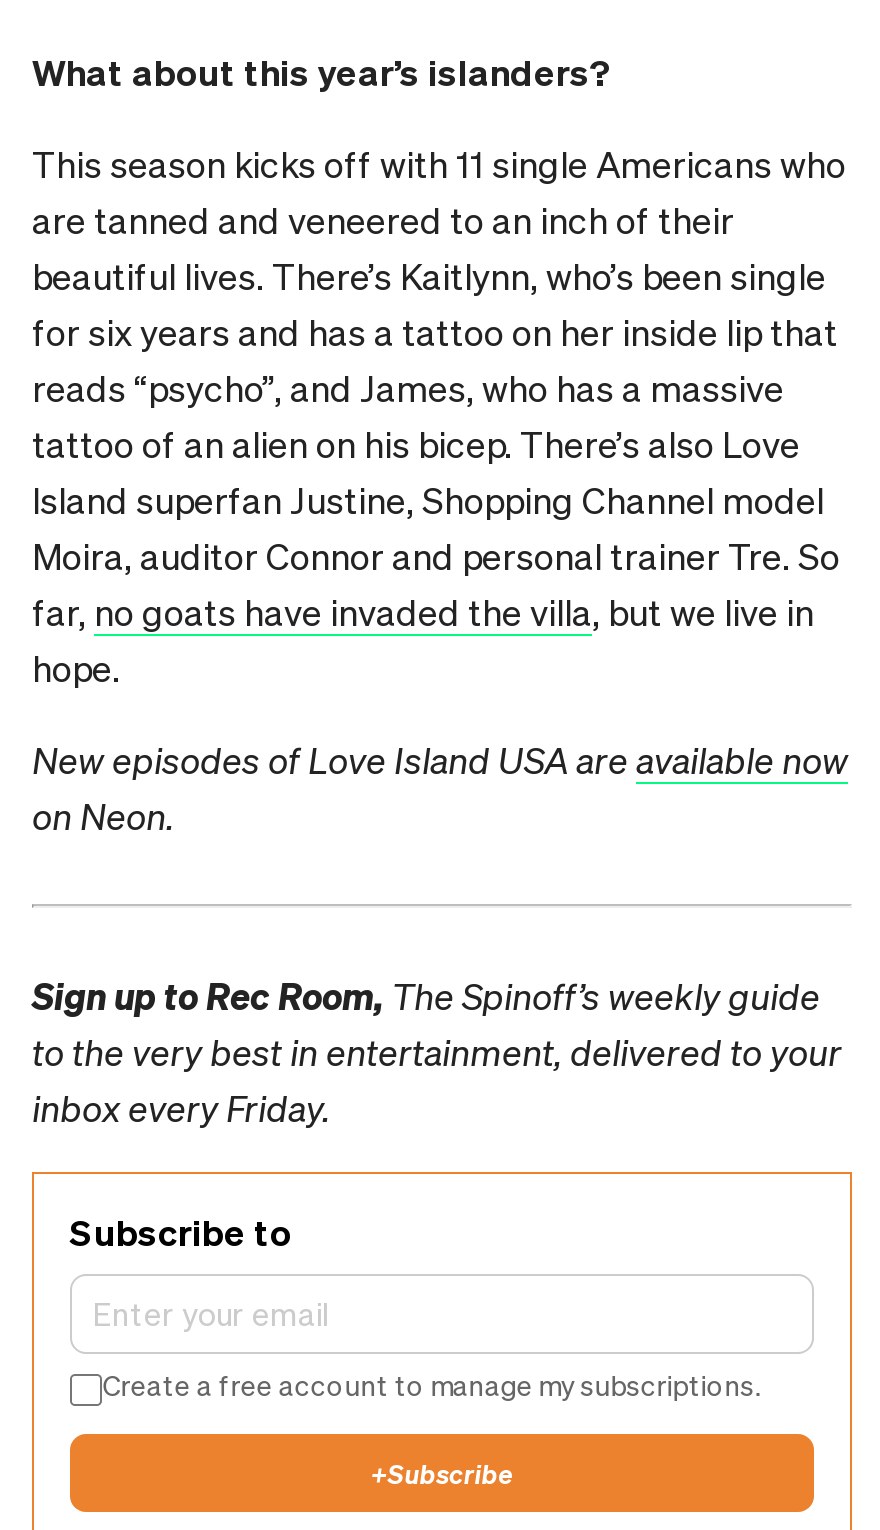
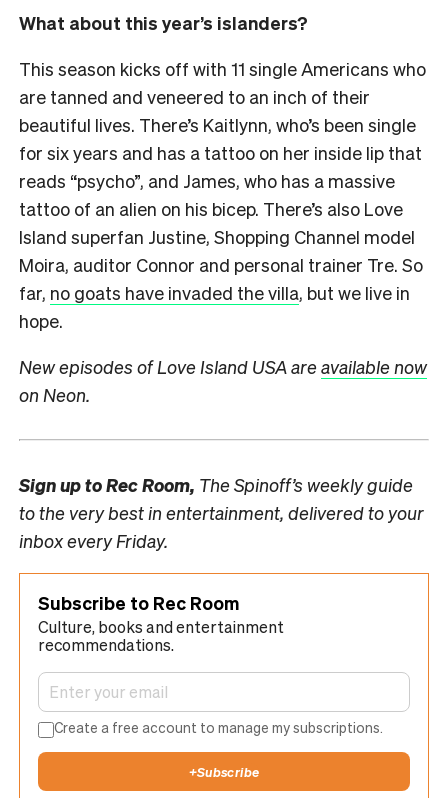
[70,1208,292,1254] Subscribe to -> [38,591,284,655] Subscribe to Rec Room | Culture, books and entertainment | recommendations.

